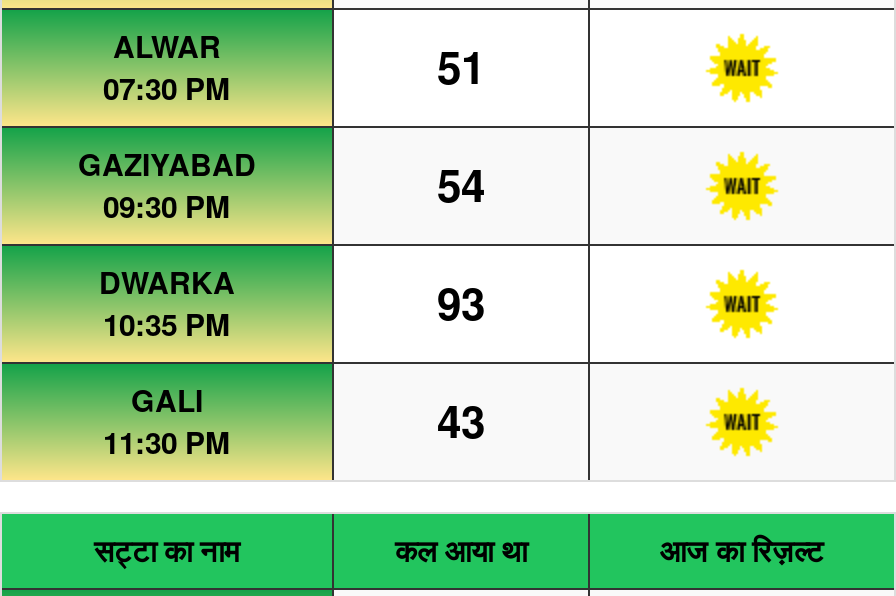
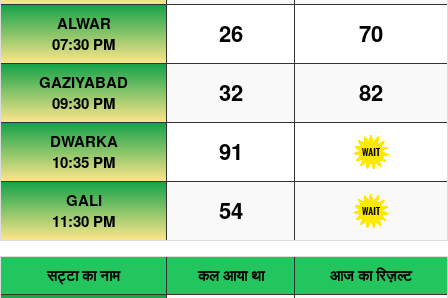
[437,34,485,98] 51 -> [218,17,383,49] 26 | 70
[437,152,485,216] 54 -> [218,76,383,108] 32 | 82
[437,270,485,334] 93 -> [218,135,242,167] 91
[437,388,485,452] 43 -> [218,194,242,226] 54

